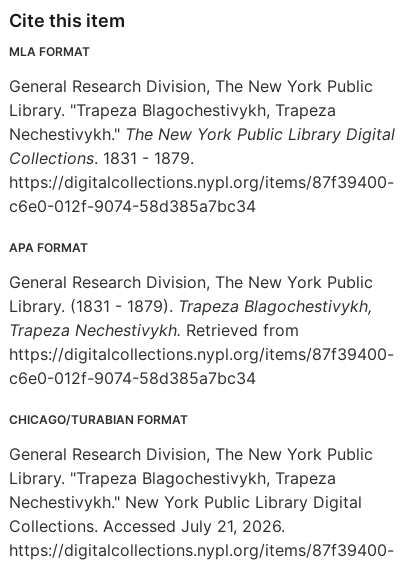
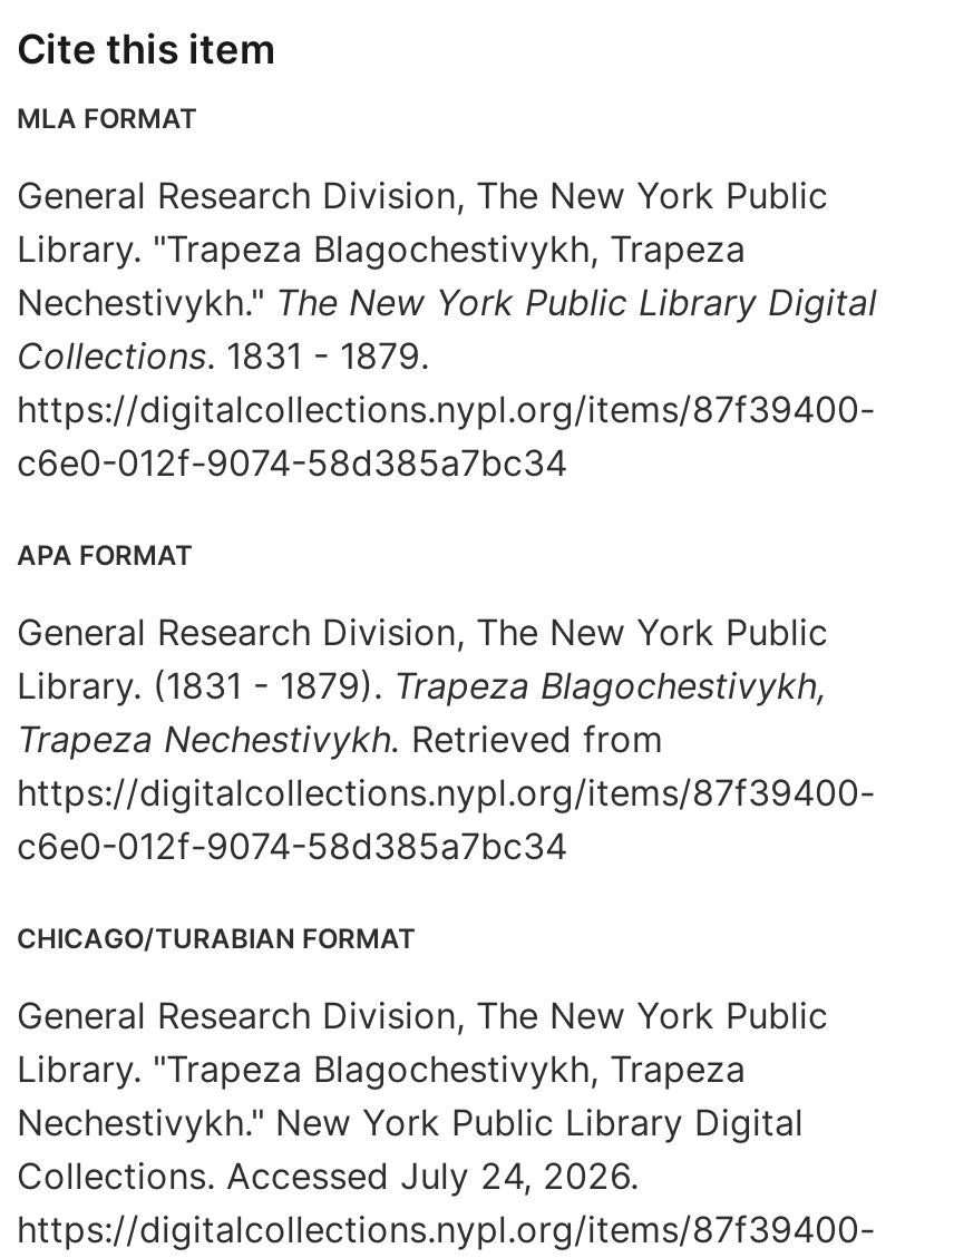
[9,516,285,536] Collections. Accessed July 21, 2026. -> [17,1153,639,1198] Collections. Accessed July 24, 2026.

